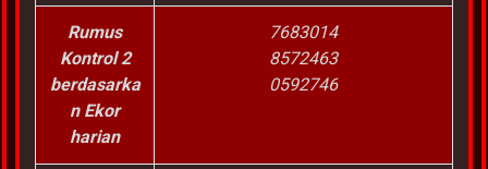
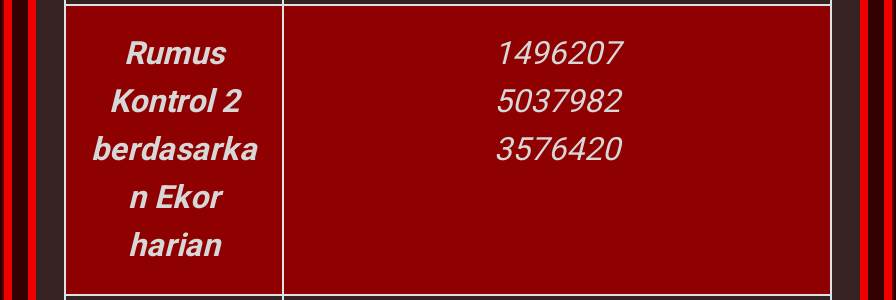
[269,22,338,43] 7683014 -> [494,34,620,72] 1496207
[269,48,338,69] 8572463 -> [494,82,620,120] 5037982
[269,74,338,95] 0592746 -> [494,130,620,168] 3576420

